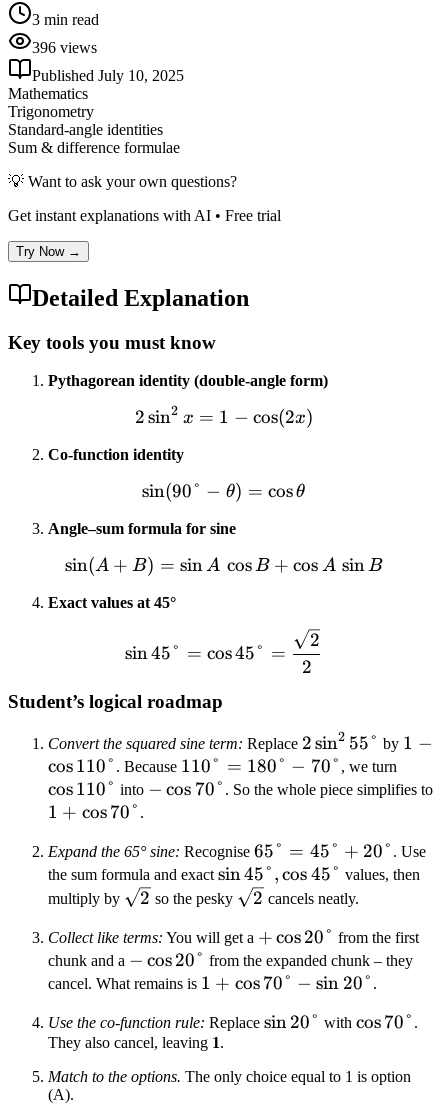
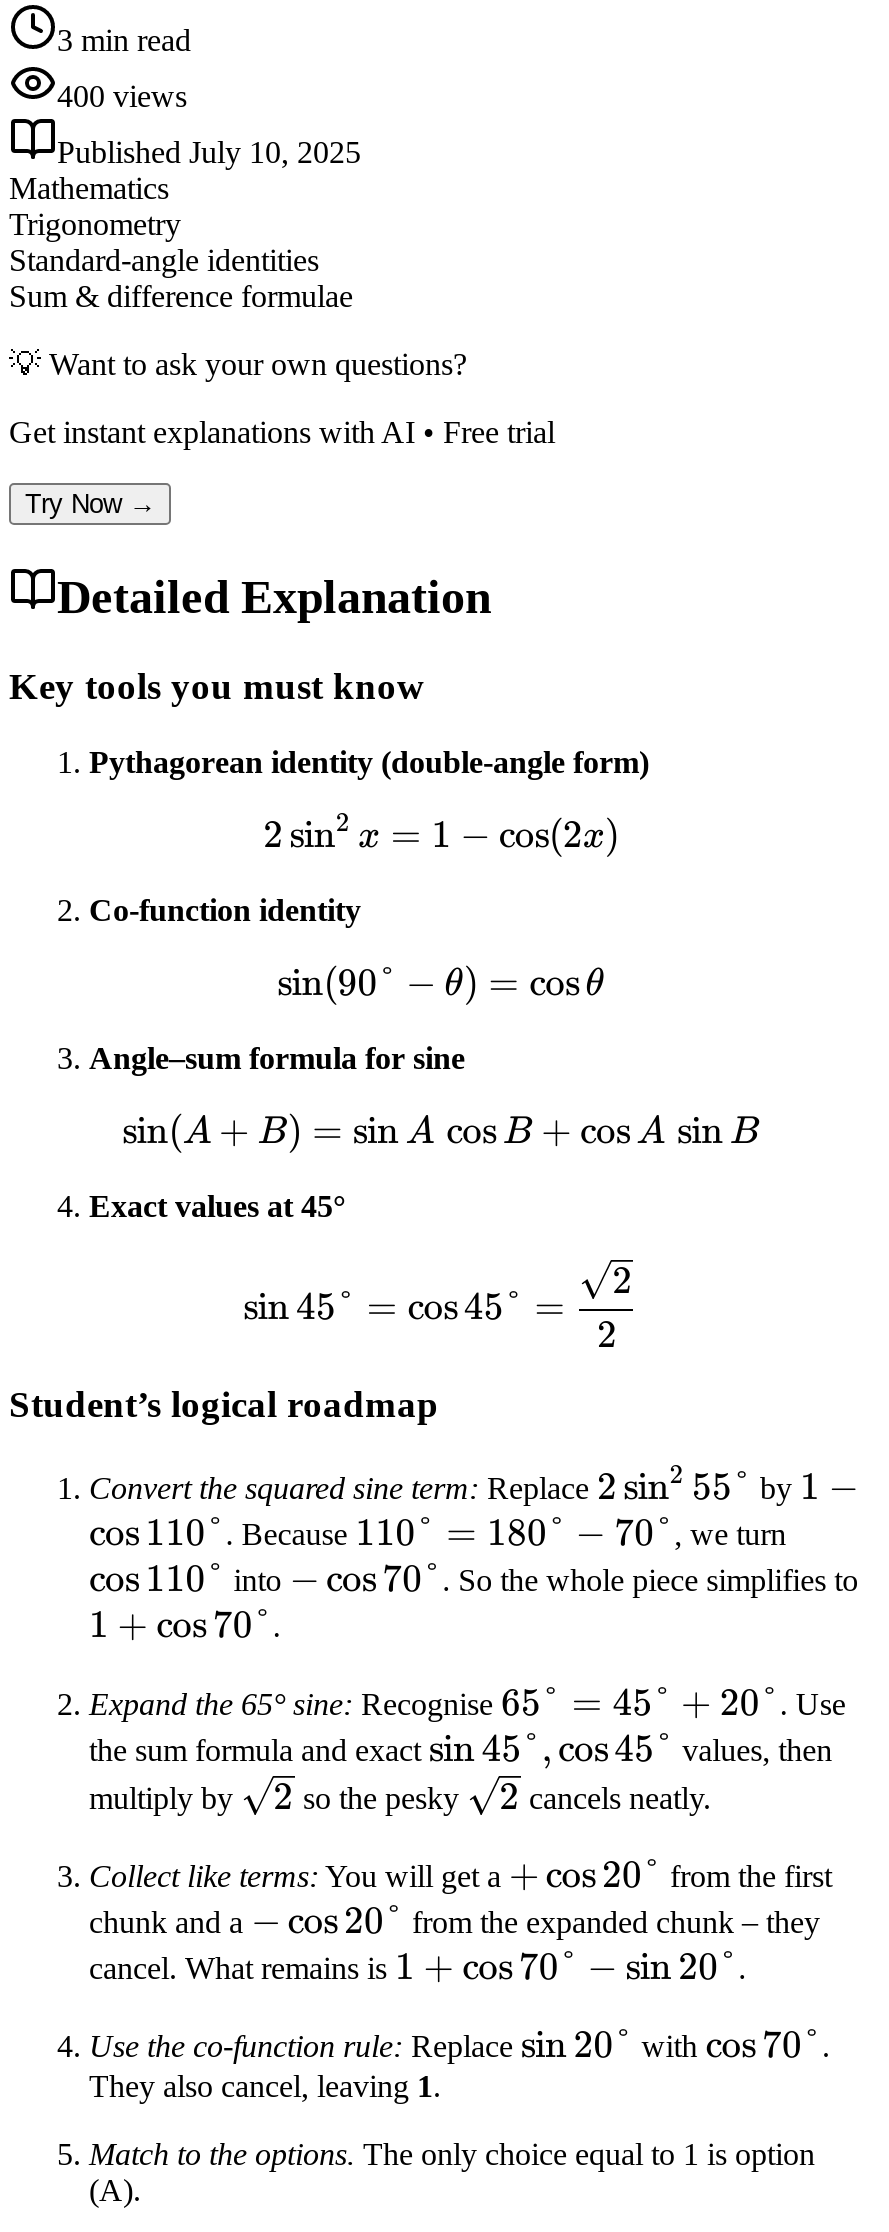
[32,39,97,56] 396 views -> [57,79,187,113] 400 views

